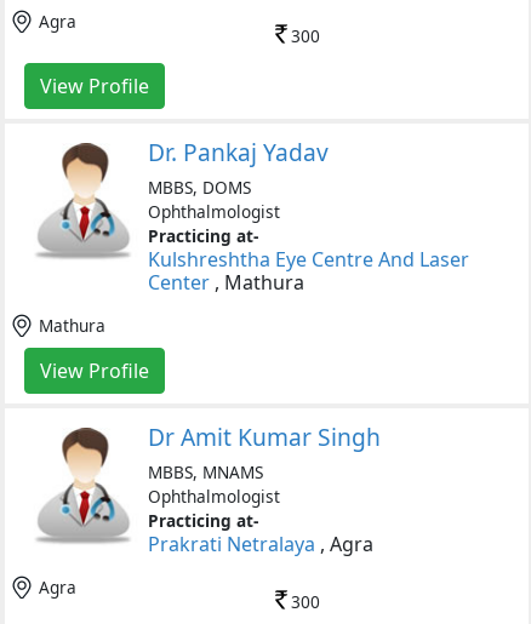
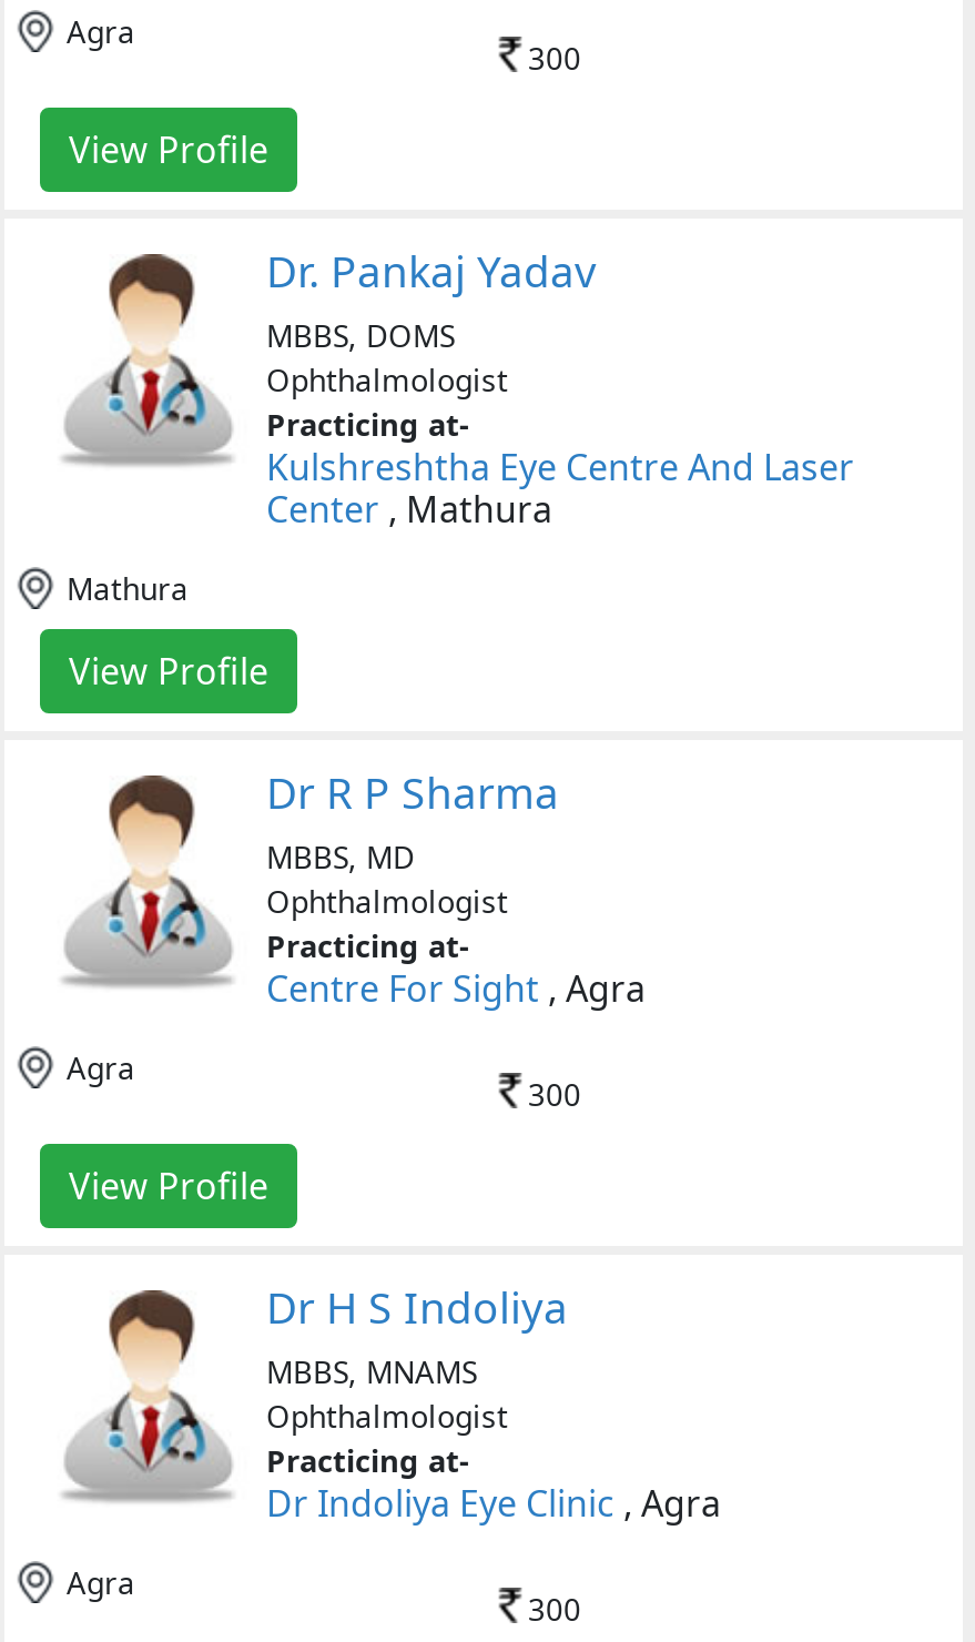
[148,420,381,453] Dr Amit Kumar Singh -> [67,762,646,1336] Dr R P Sharma | MBBS, MD | Ophthalmologist | Practicing at- | Centre For Sight, Agra | Agra | 300 | View Profile | Dr H S Indoliya
[148,530,373,557] Prakrati Netralaya, Agra -> [266,1478,721,1527] Dr Indoliya Eye Clinic, Agra

